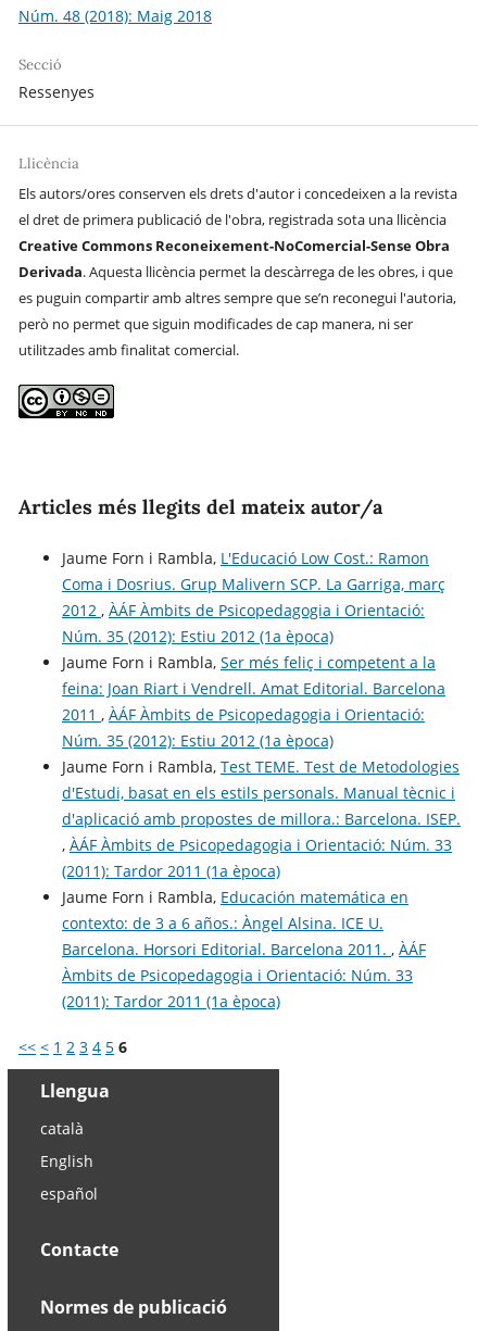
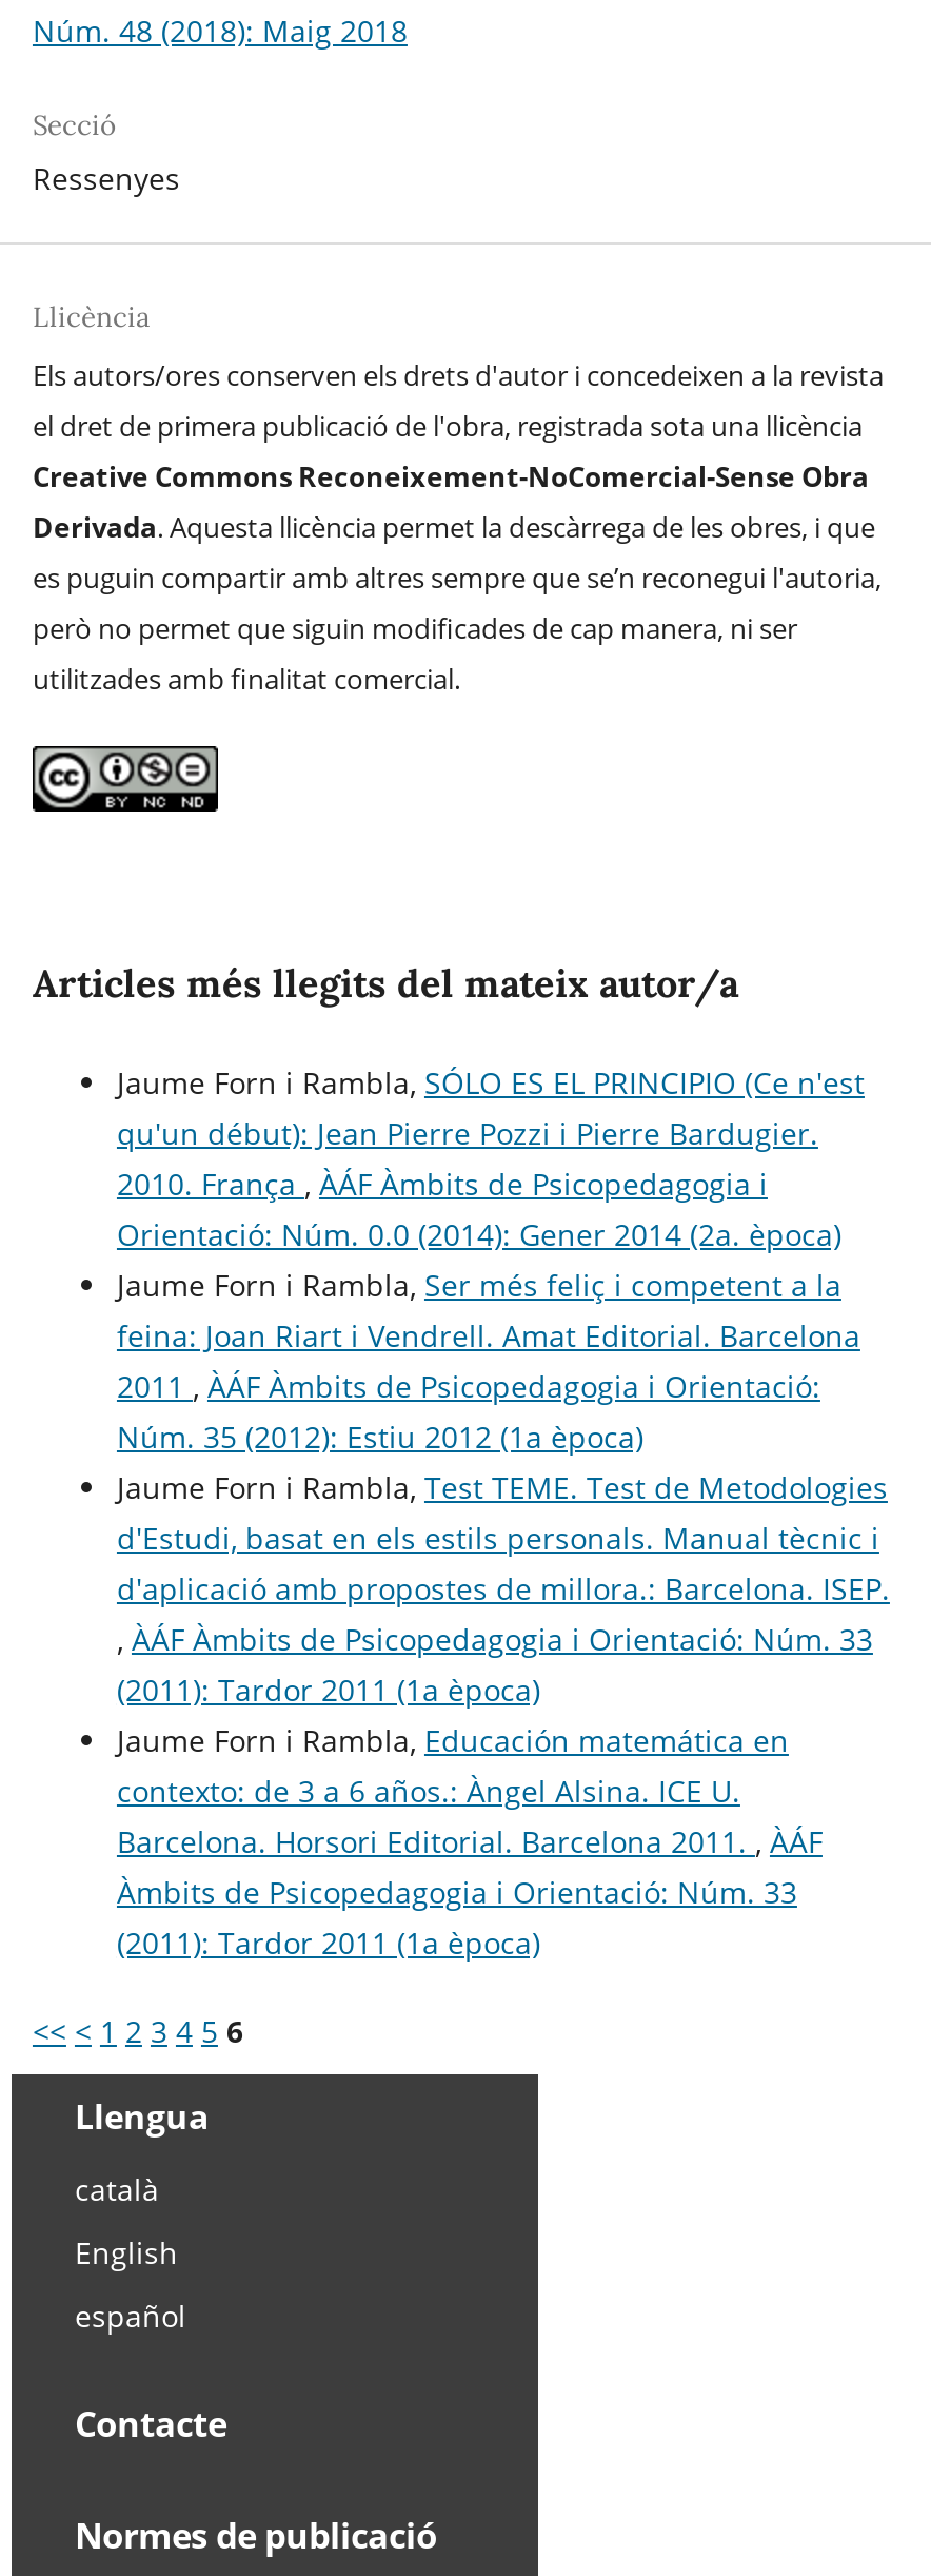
[62,547,445,646] Jaume Forn i Rambla, L'Educació Low Cost.: Ramon | Coma i Dosrius. Grup Malivern SCP. La Garriga, març | 2012, ÀÁF Àmbits de Psicopedagogia i Orientació: | Núm. 35 (2012): Estiu 2012 (1a època) -> [117,1062,865,1254] Jaume Forn i Rambla, SÓLO ES EL PRINCIPIO (Ce n'est | qu'un début): Jean Pierre Pozzi i Pierre Bardugier. | 2010. França, ÀÁF Àmbits de Psicopedagogia i | Orientació: Núm. 0.0 (2014): Gener 2014 (2a. època)

